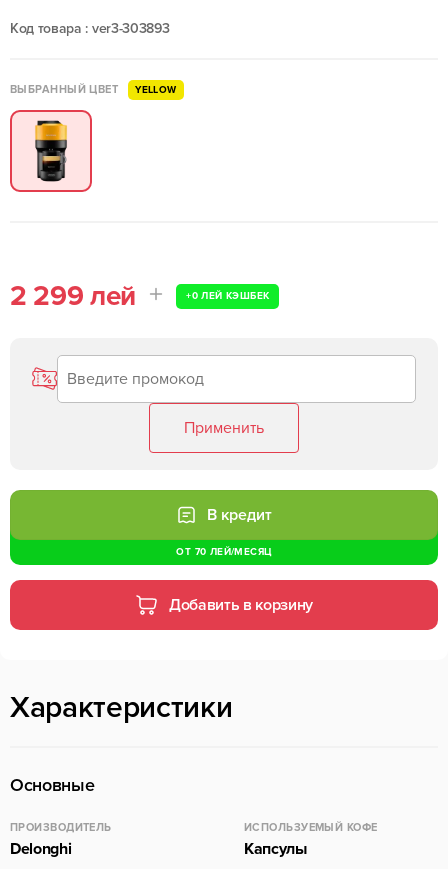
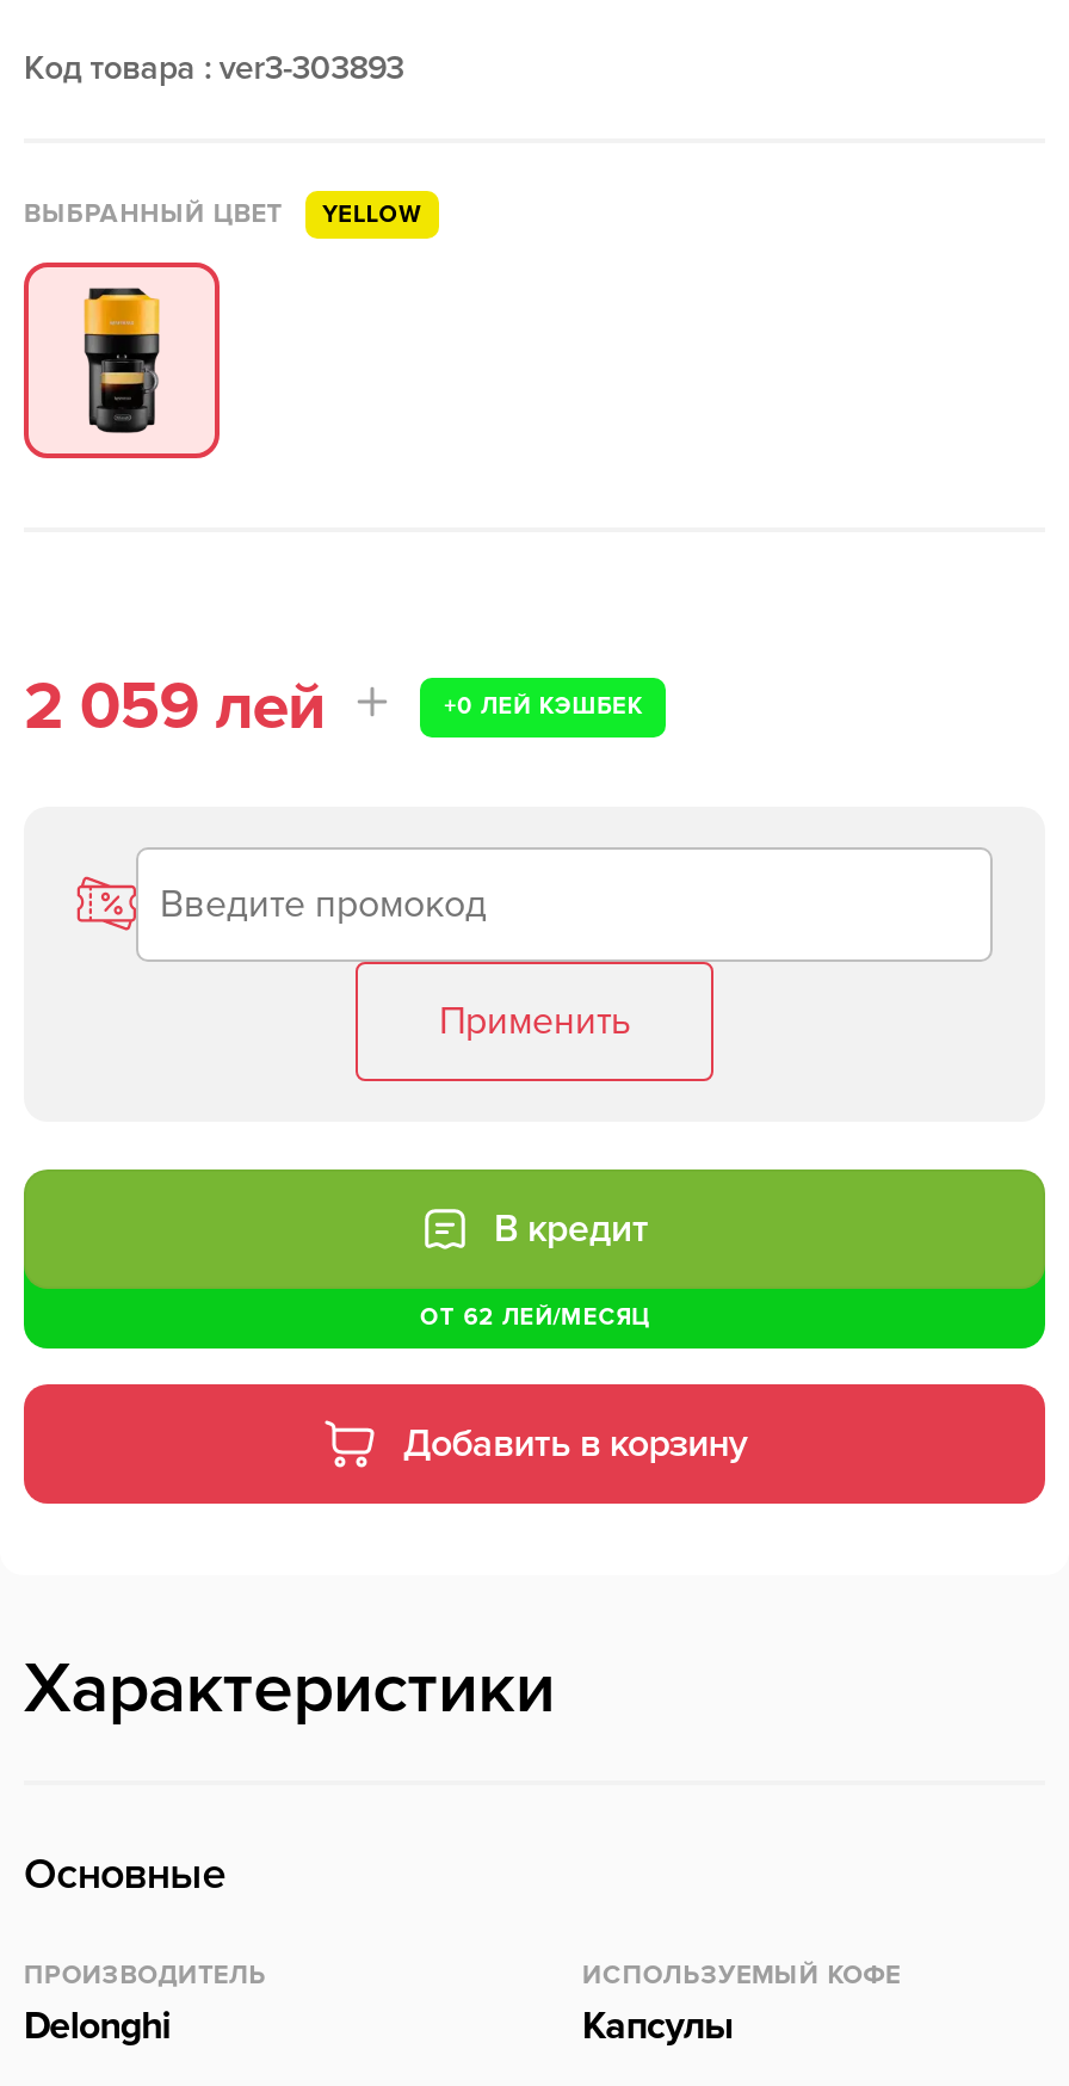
[10,279,136,313] 2 299 лей -> [24,666,325,747] 2 059 лей
[176,546,271,558] ОТ 70 ЛЕЙ/МЕСЯЦ -> [420,1303,649,1332] ОТ 62 ЛЕЙ/МЕСЯЦ

